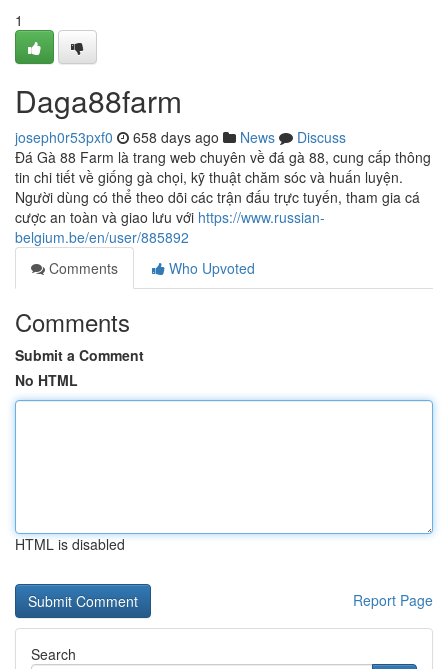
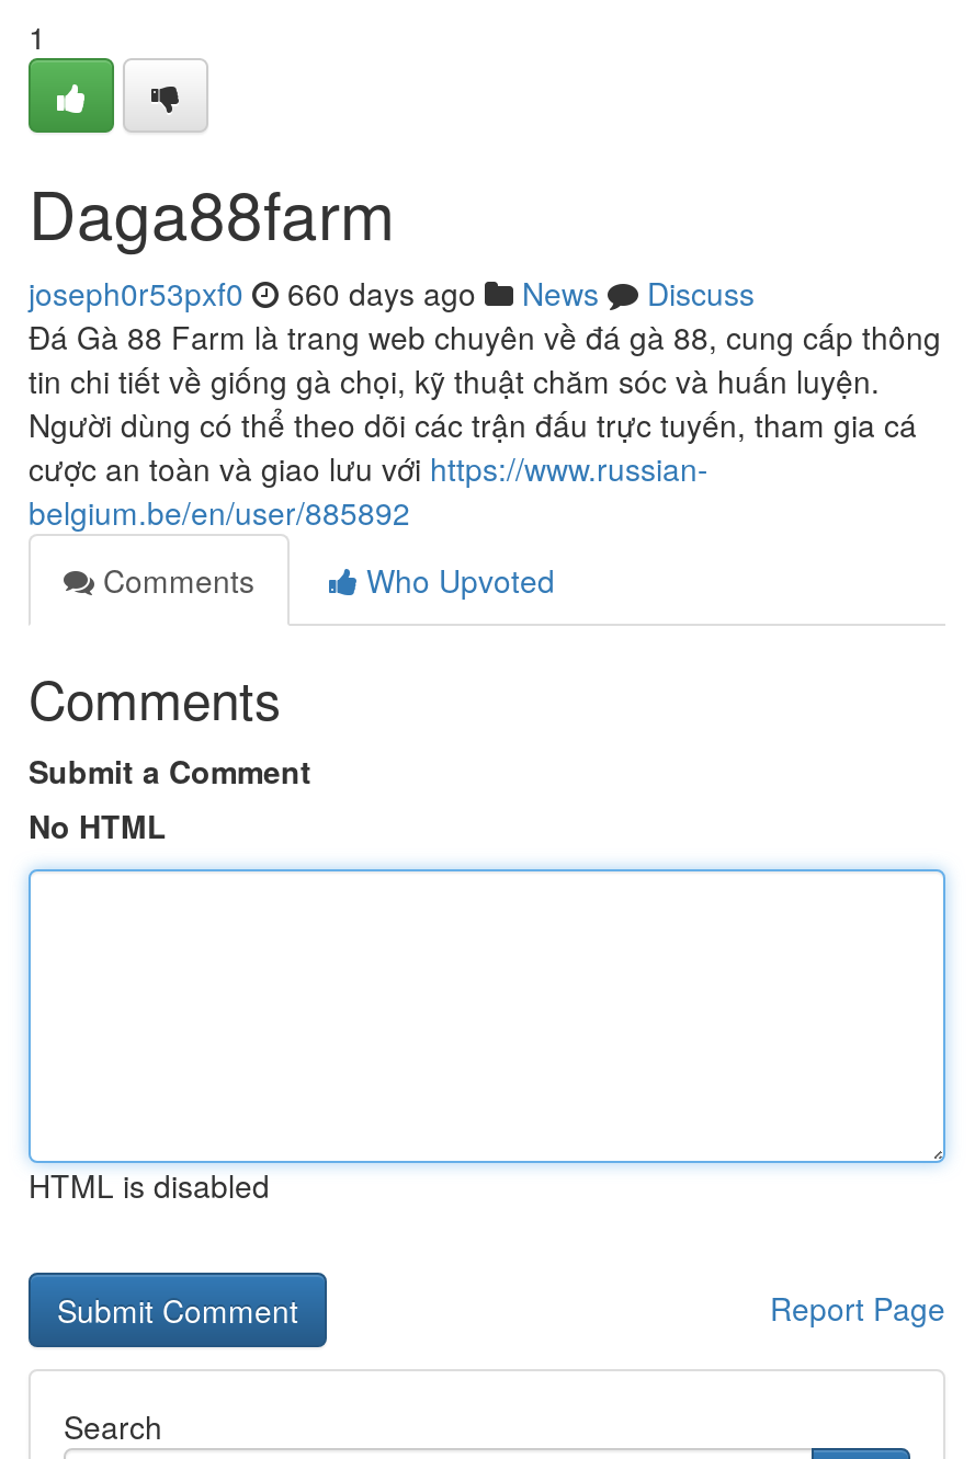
[15,127,346,147] joseph0r53pxf0 658 days ago News Discuss -> [29,271,755,315] joseph0r53pxf0 660 days ago News Discuss

